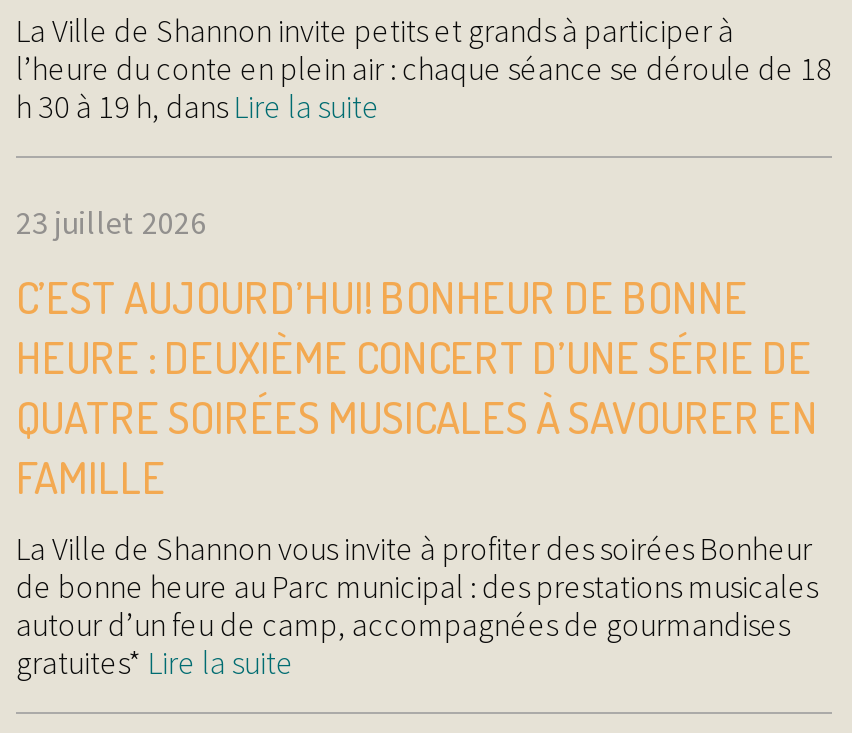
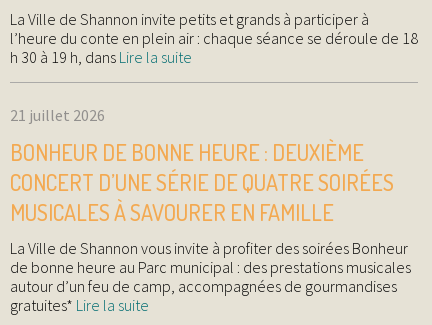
[16,202,206,242] 23 juillet 2026 -> [10,105,105,125] 21 juillet 2026
[16,268,818,504] C’EST AUJOURD’HUI! BONHEUR DE BONNE | HEURE : DEUXIÈME CONCERT D’UNE SÉRIE DE | QUATRE SOIRÉES MUSICALES À SAVOURER EN | FAMILLE -> [10,138,394,226] BONHEUR DE BONNE HEURE : DEUXIÈME | CONCERT D’UNE SÉRIE DE QUATRE SOIRÉES | MUSICALES À SAVOURER EN FAMILLE

